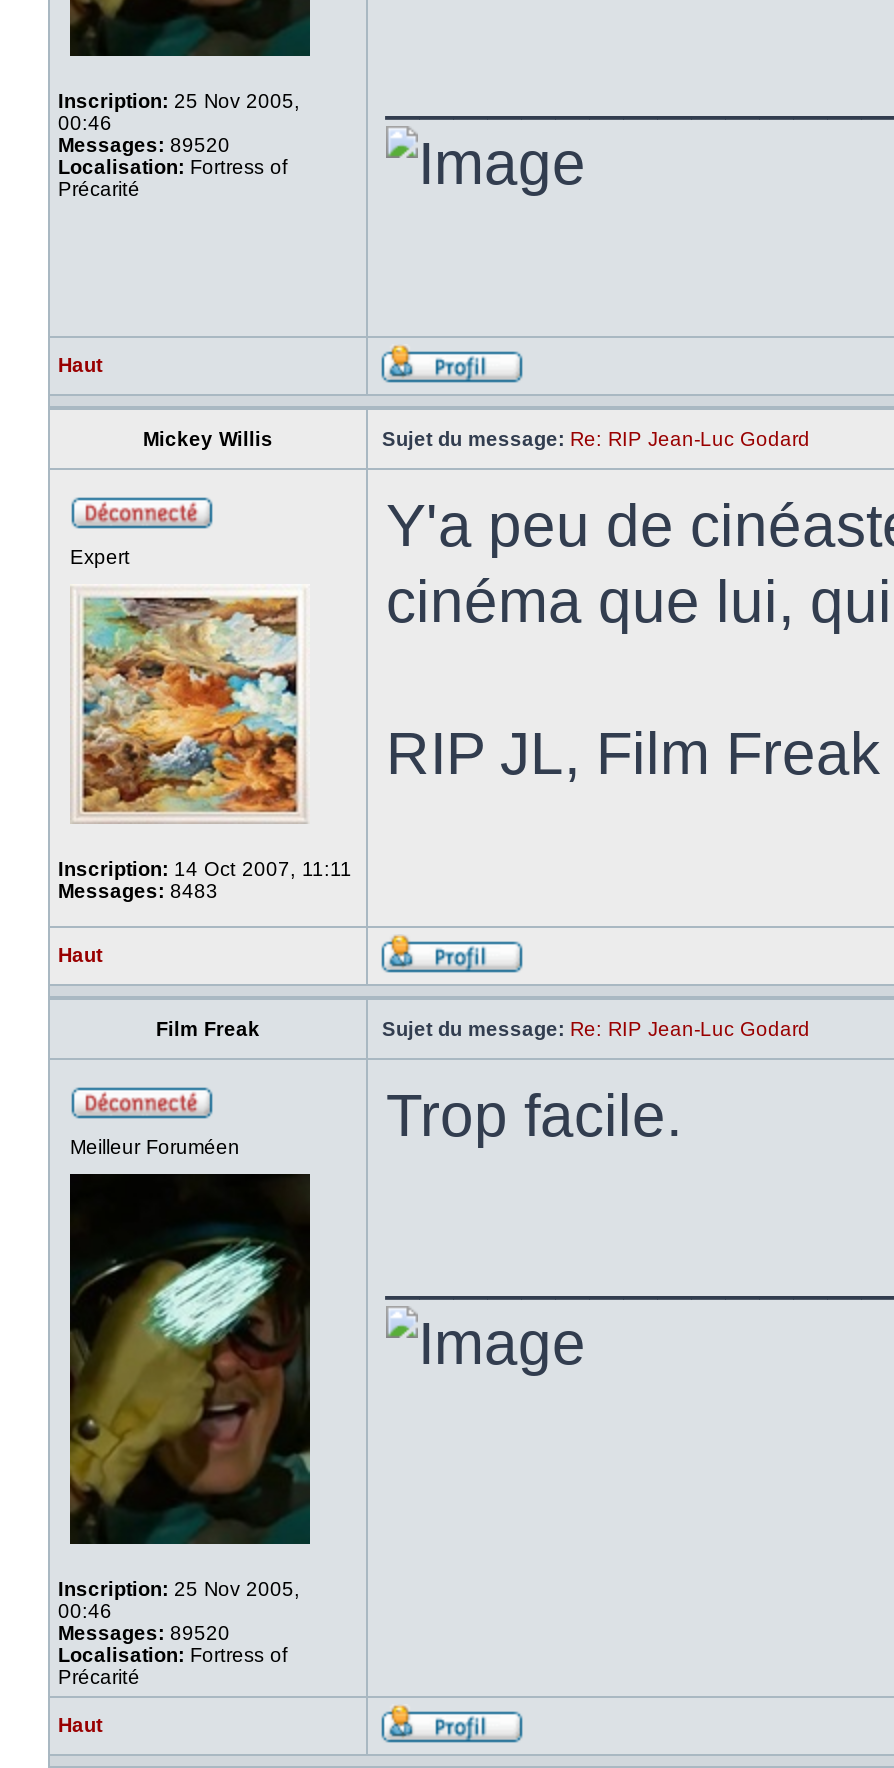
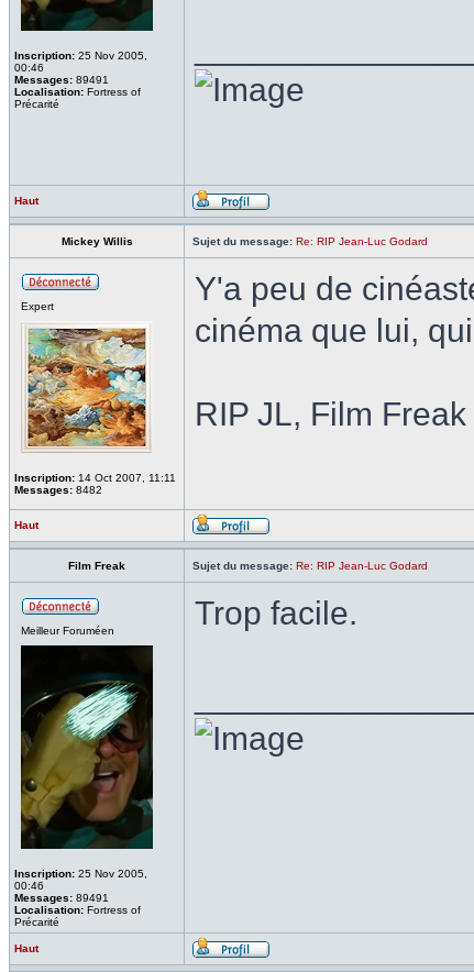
[58,134,230,156] Messages: 89520 -> [14,74,109,86] Messages: 89491
[58,880,218,902] Messages: 8483 -> [14,484,102,496] Messages: 8482
[58,1622,230,1644] Messages: 89520 -> [14,892,109,904] Messages: 89491

